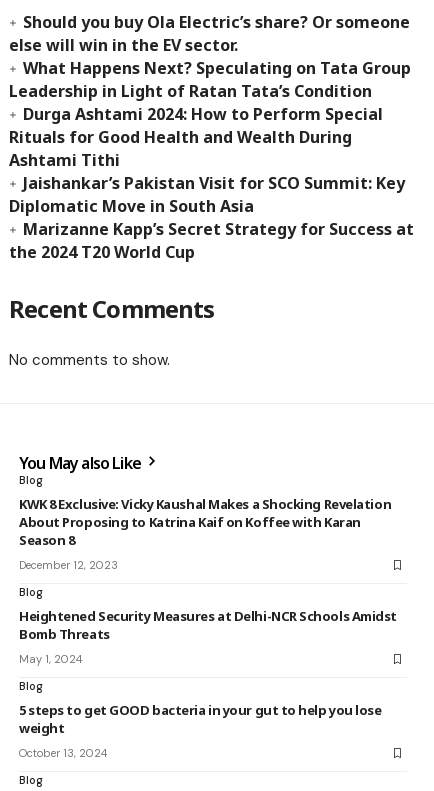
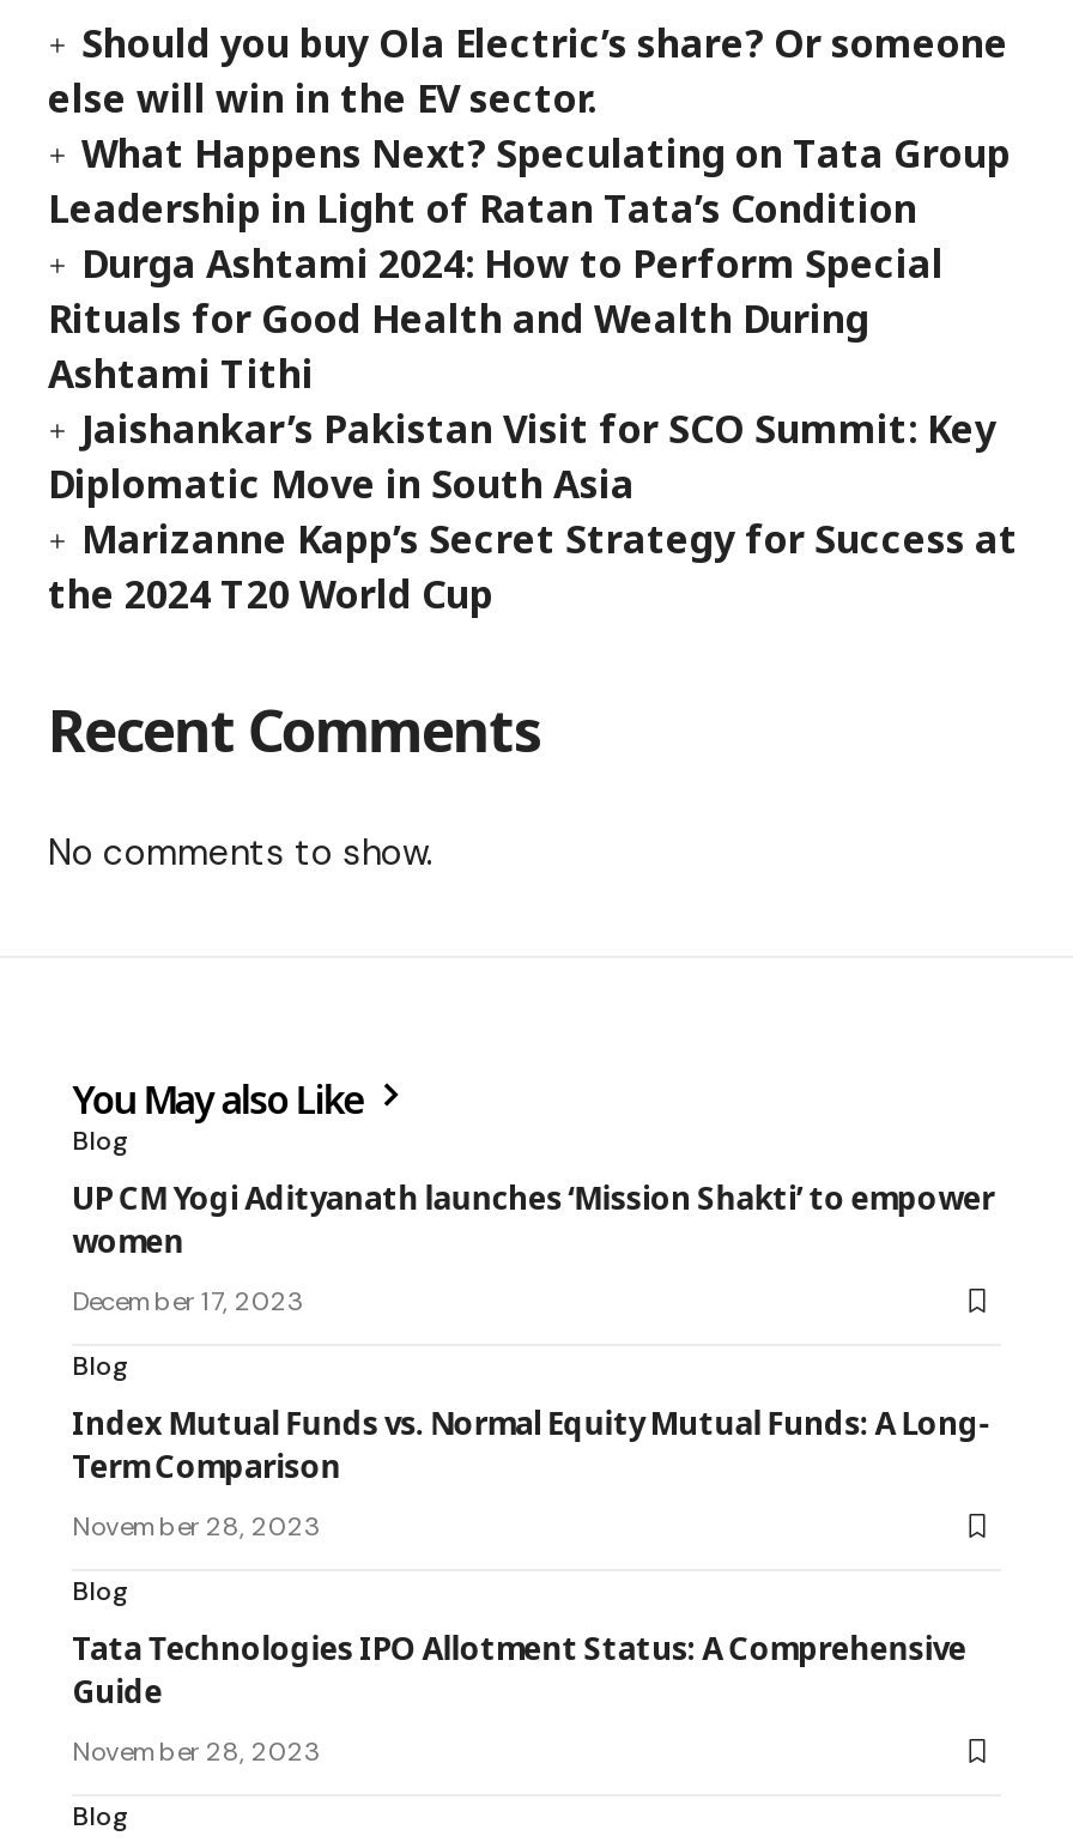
[19,495,391,549] KWK 8 Exclusive: Vicky Kaushal Makes a Shocking Revelation | About Proposing to Katrina Kaif on Koffee with Karan | Season 8 -> [72,1176,994,1262] UP CM Yogi Adityanath launches ‘Mission Shakti’ to empower | women
[19,558,118,572] December 12, 2023 -> [72,1284,304,1317] December 17, 2023
[19,607,397,643] Heightened Security Measures at Delhi-NCR Schools Amidst | Bomb Threats -> [72,1401,990,1487] Index Mutual Funds vs. Normal Equity Mutual Funds: A Long- | Term Comparison
[19,652,82,666] May 1, 2024 -> [72,1509,321,1543] November 28, 2023
[19,701,382,737] 5 steps to get GOOD bacteria in your gut to help you lose | weight -> [72,1626,966,1713] Tata Technologies IPO Allotment Status: A Comprehensive | Guide
[19,746,107,760] October 13, 2024 -> [72,1734,321,1768] November 28, 2023

